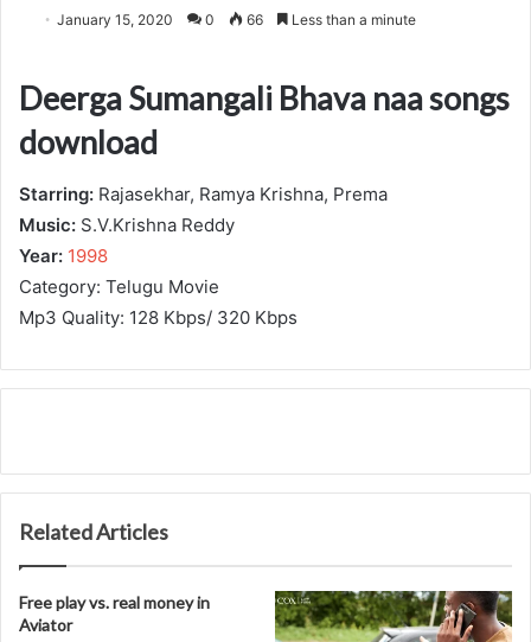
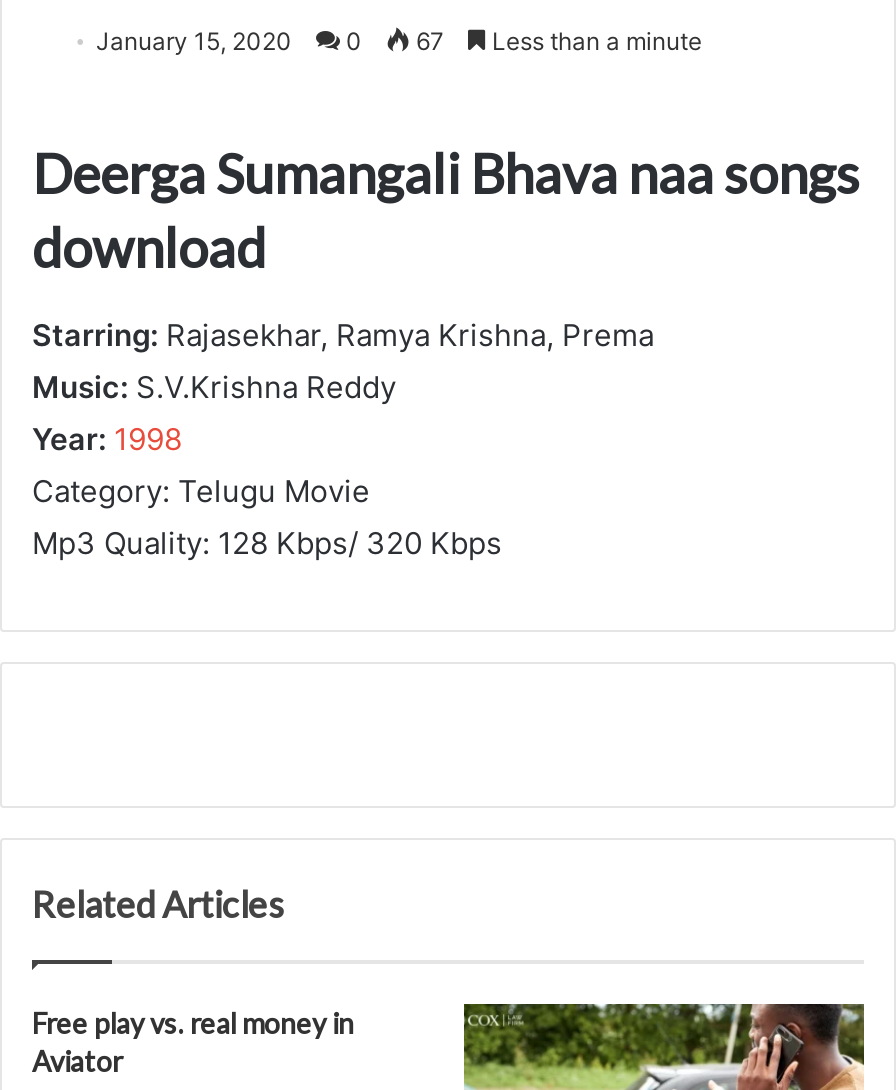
[57,10,416,28] January 15, 2020 0 66 Less than a minute -> [96,26,702,56] January 15, 2020 0 67 Less than a minute

